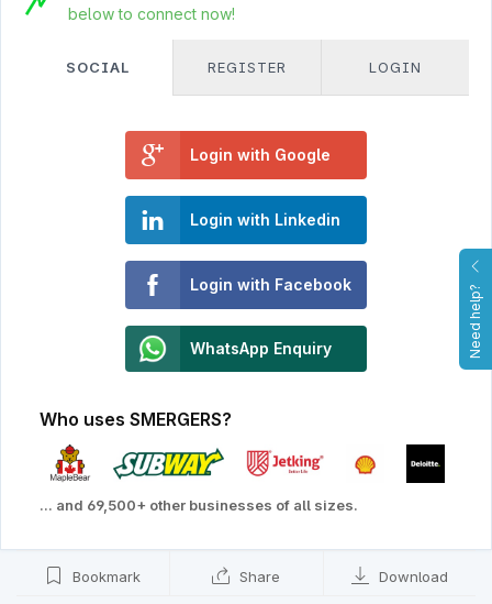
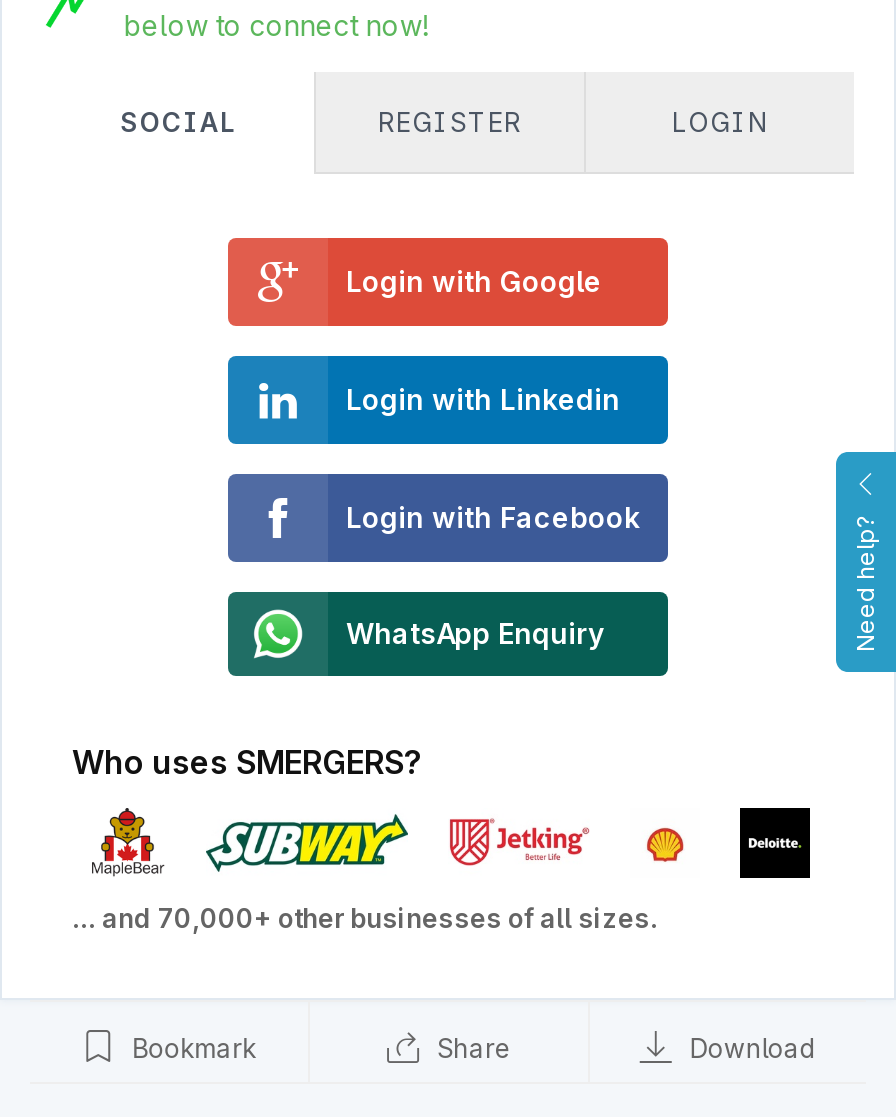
[40,496,358,514] ... and 69,500+ other businesses of all sizes. -> [72,902,658,934] ... and 70,000+ other businesses of all sizes.

